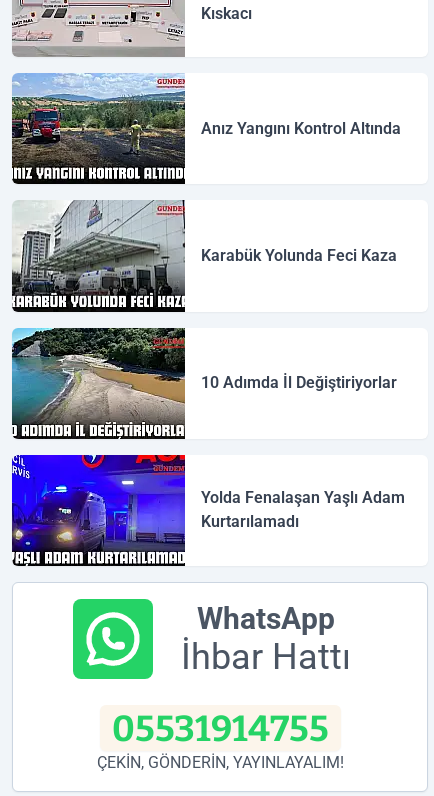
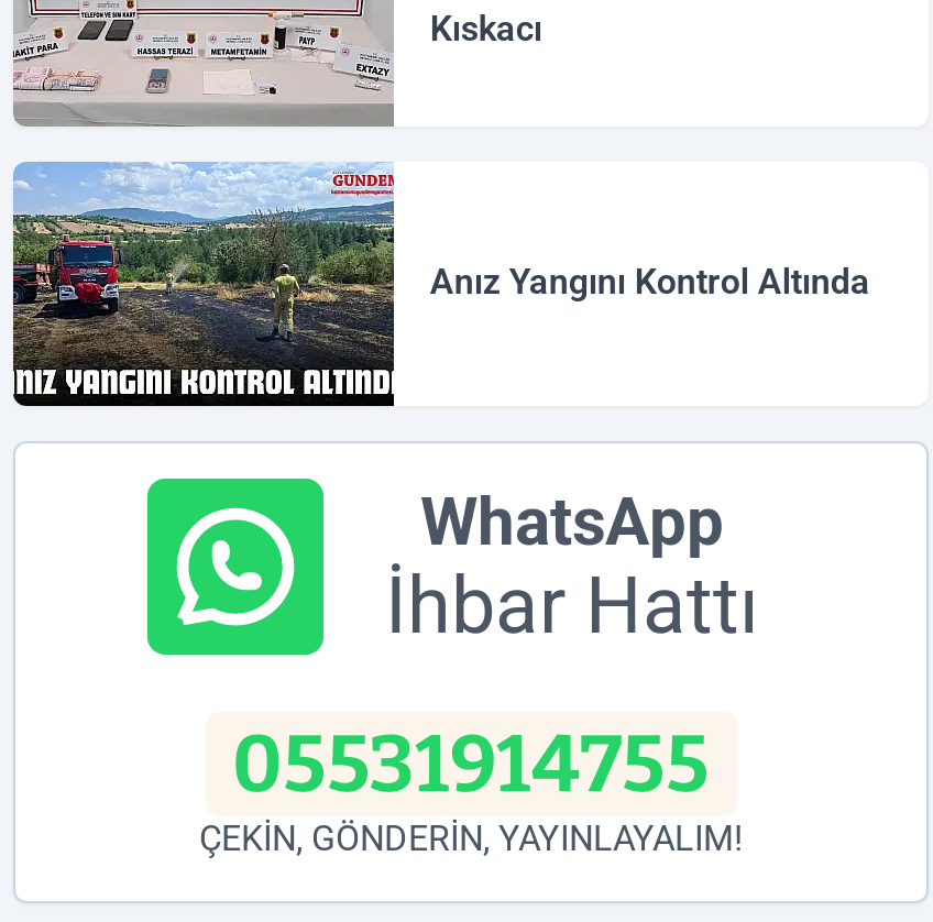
[12,200,397,314] [image] | Karabük Yolunda Feci Kaza -> none
[11,327,397,439] [image] | 10 Adımda İl Değiştiriyorlar -> none
[11,454,405,567] [image] | Yolda Fenalaşan Yaşlı Adam | Kurtarılamadı -> none

